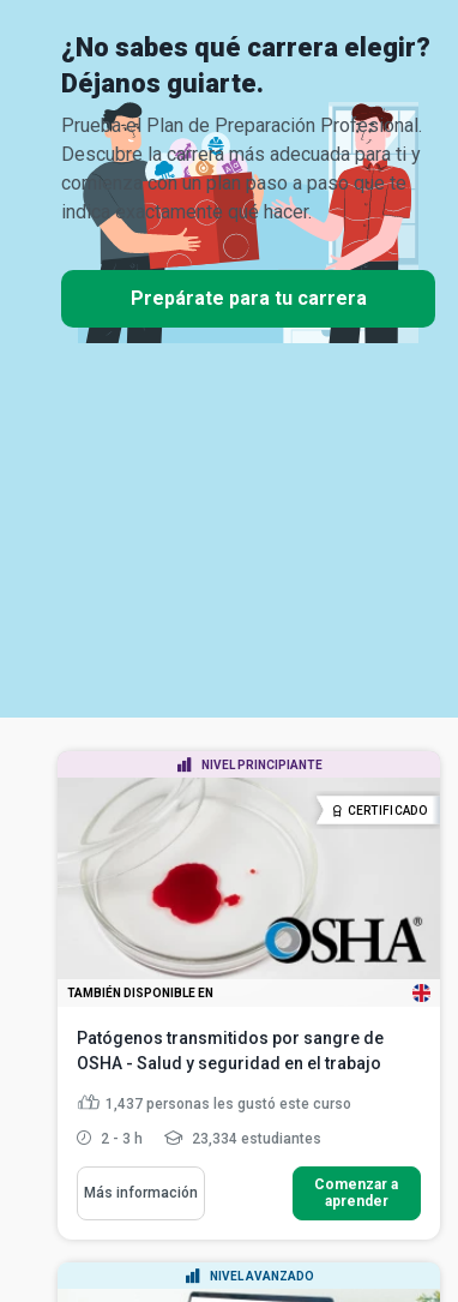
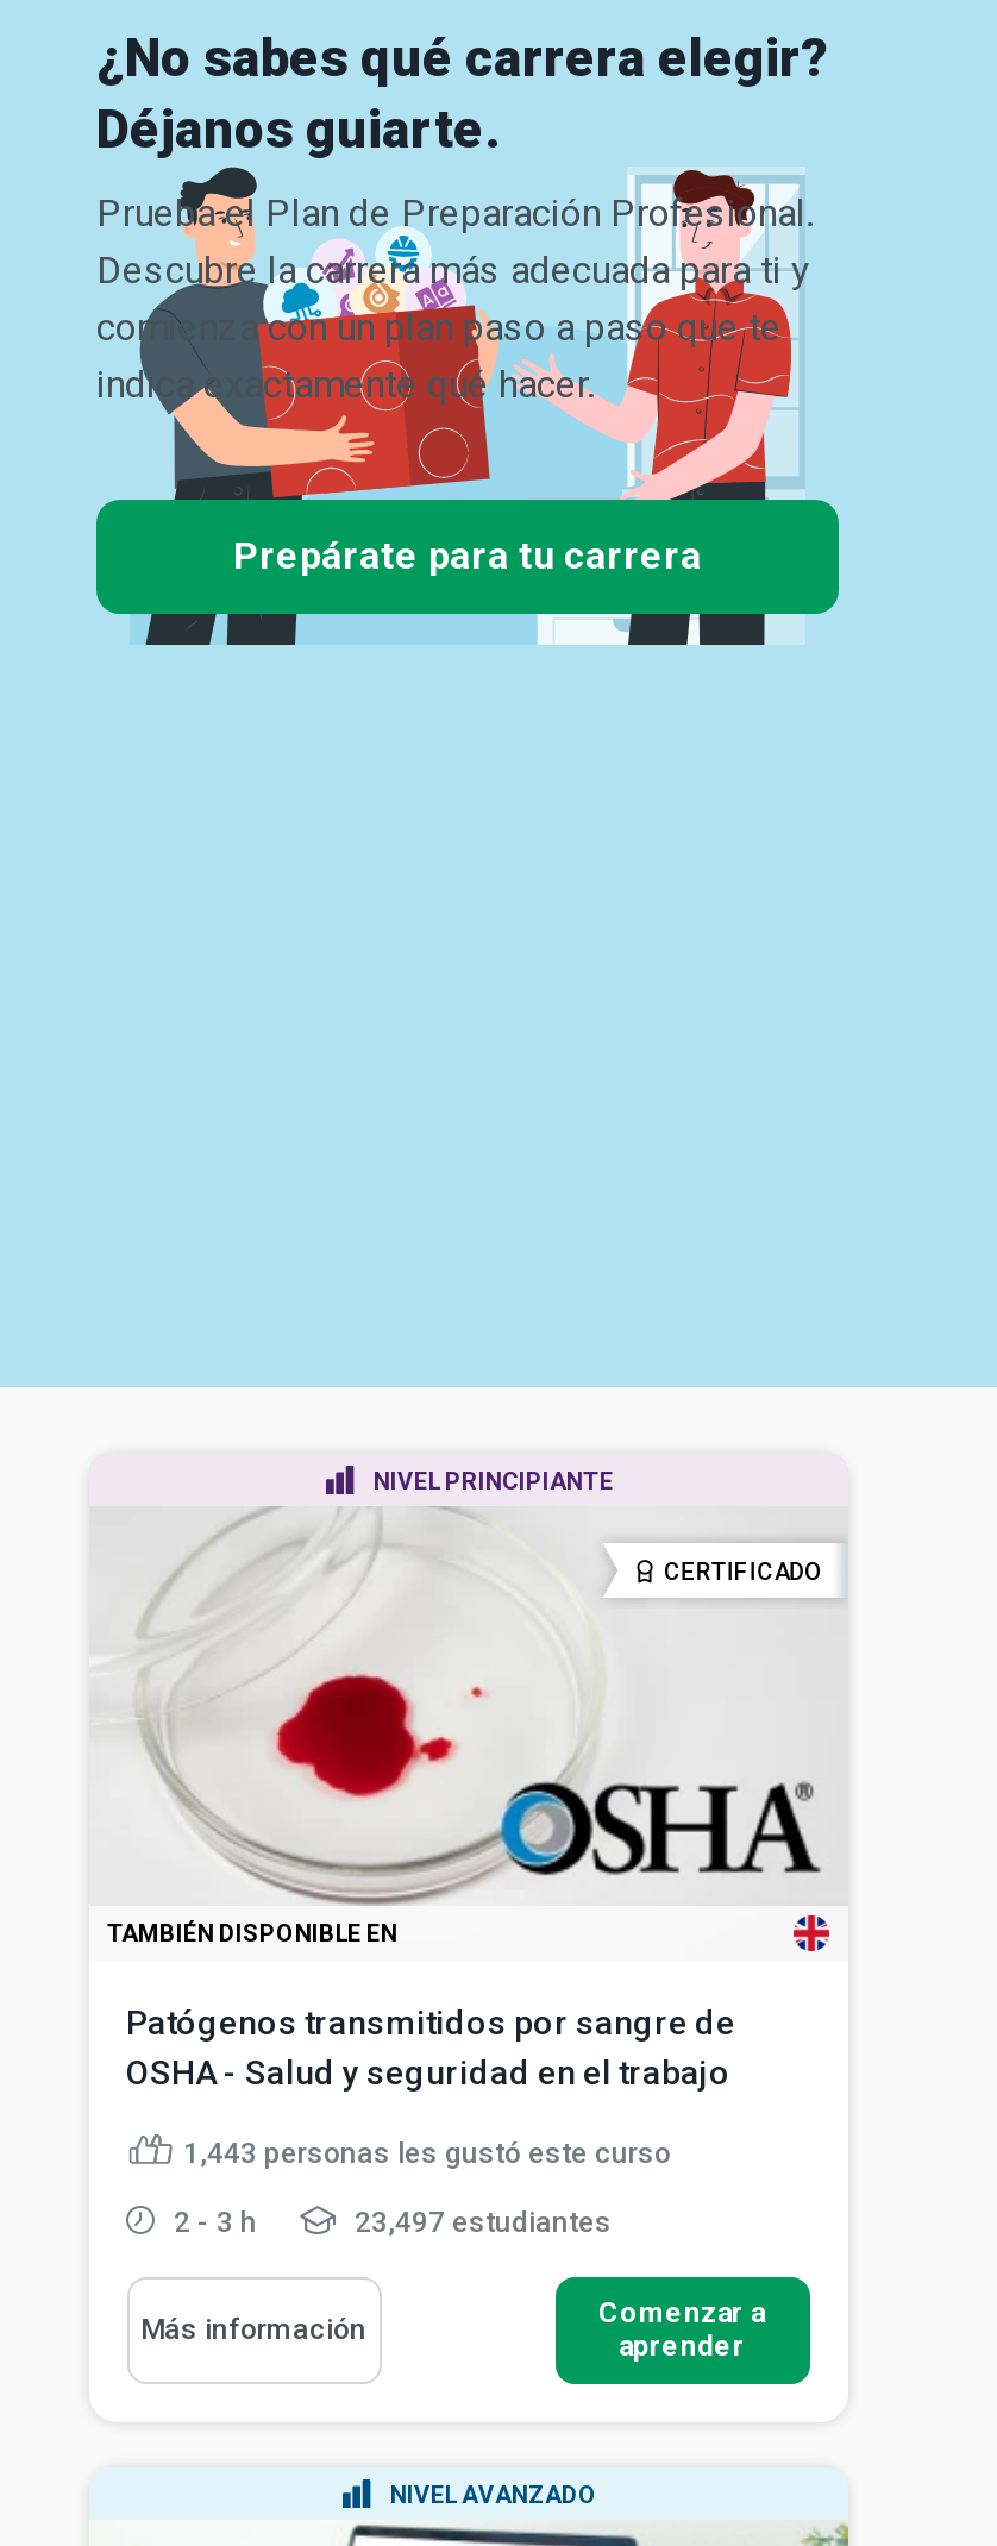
[105,1095,351,1112] 1,437 personas les gustó este curso -> [183,2136,671,2170] 1,443 personas les gustó este curso
[188,1130,321,1147] 23,334 estudiantes -> [347,2205,612,2238] 23,497 estudiantes

